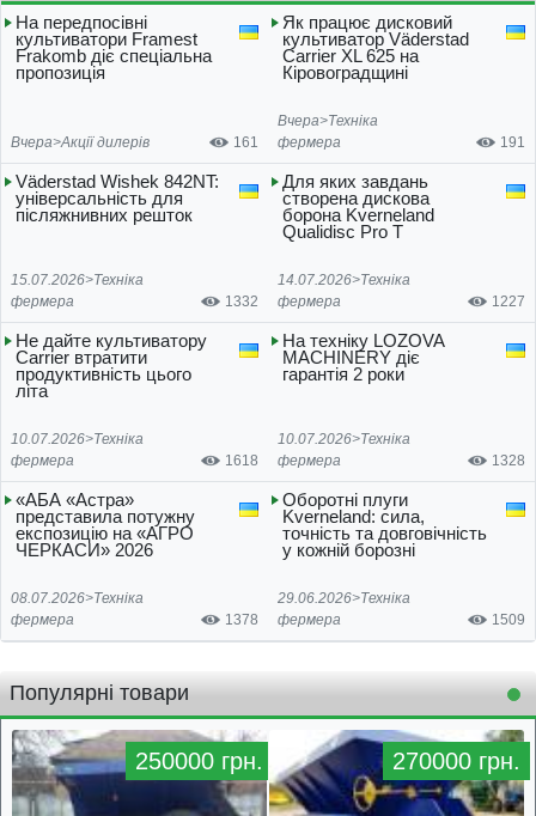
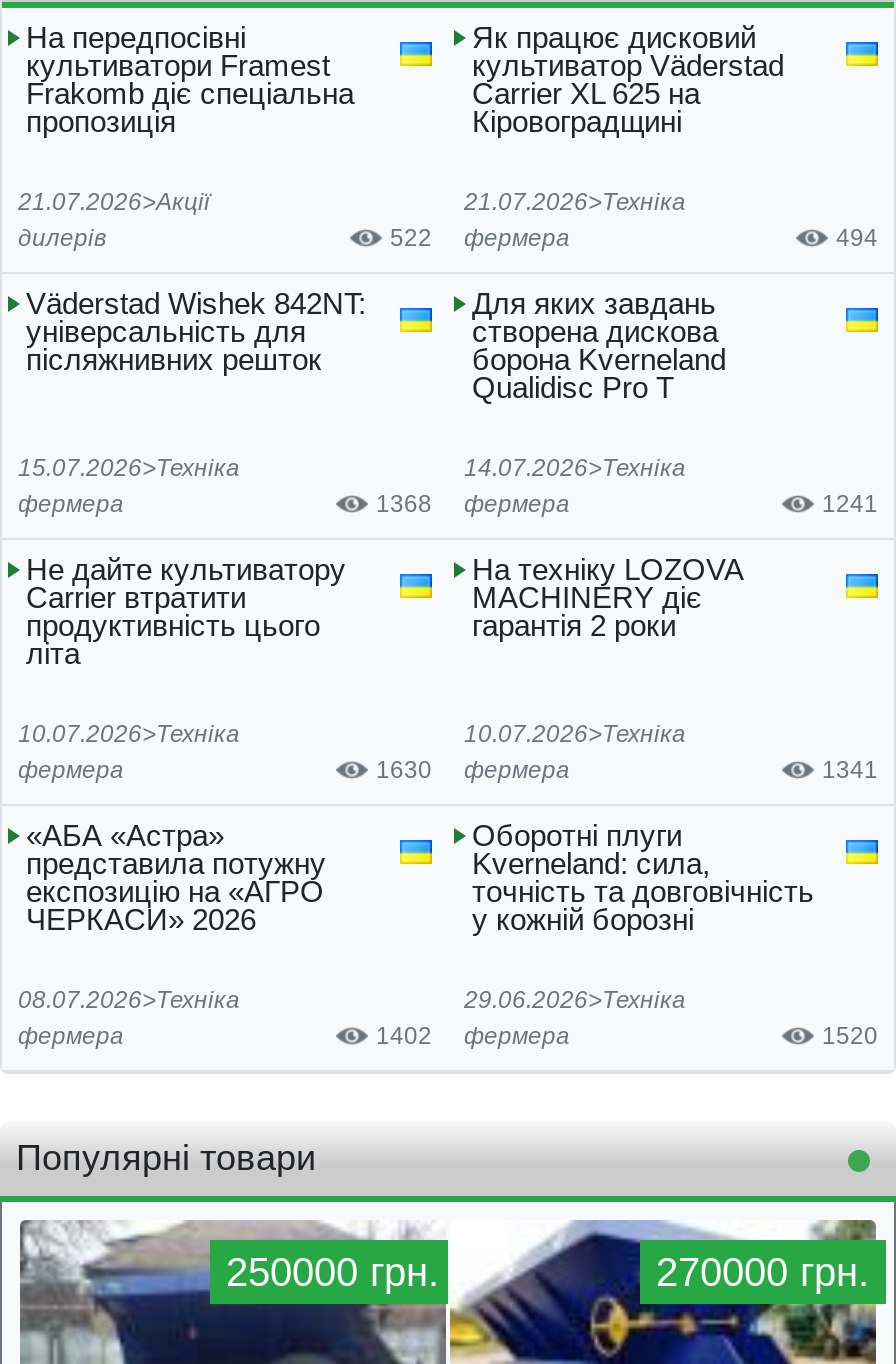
[278,113,378,130] Вчера>Техніка -> [464,189,686,217] 21.07.2026>Техніка
[11,134,258,151] Вчера>Акції дилерів | 161 -> [18,189,432,253] 21.07.2026>Акції | дилерів | 522
[500,134,525,151] 191 -> [836,225,878,253] 494
[225,293,341,310] 1332 фермера -> [376,491,570,519] 1368 фермера
[492,293,525,310] 1227 -> [822,491,878,519] 1241
[225,453,341,469] 1618 фермера -> [376,757,570,785] 1630 фермера
[492,453,525,469] 1328 -> [822,757,878,785] 1341
[225,612,341,629] 1378 фермера -> [376,1023,570,1051] 1402 фермера
[492,612,525,629] 1509 -> [822,1023,878,1051] 1520

